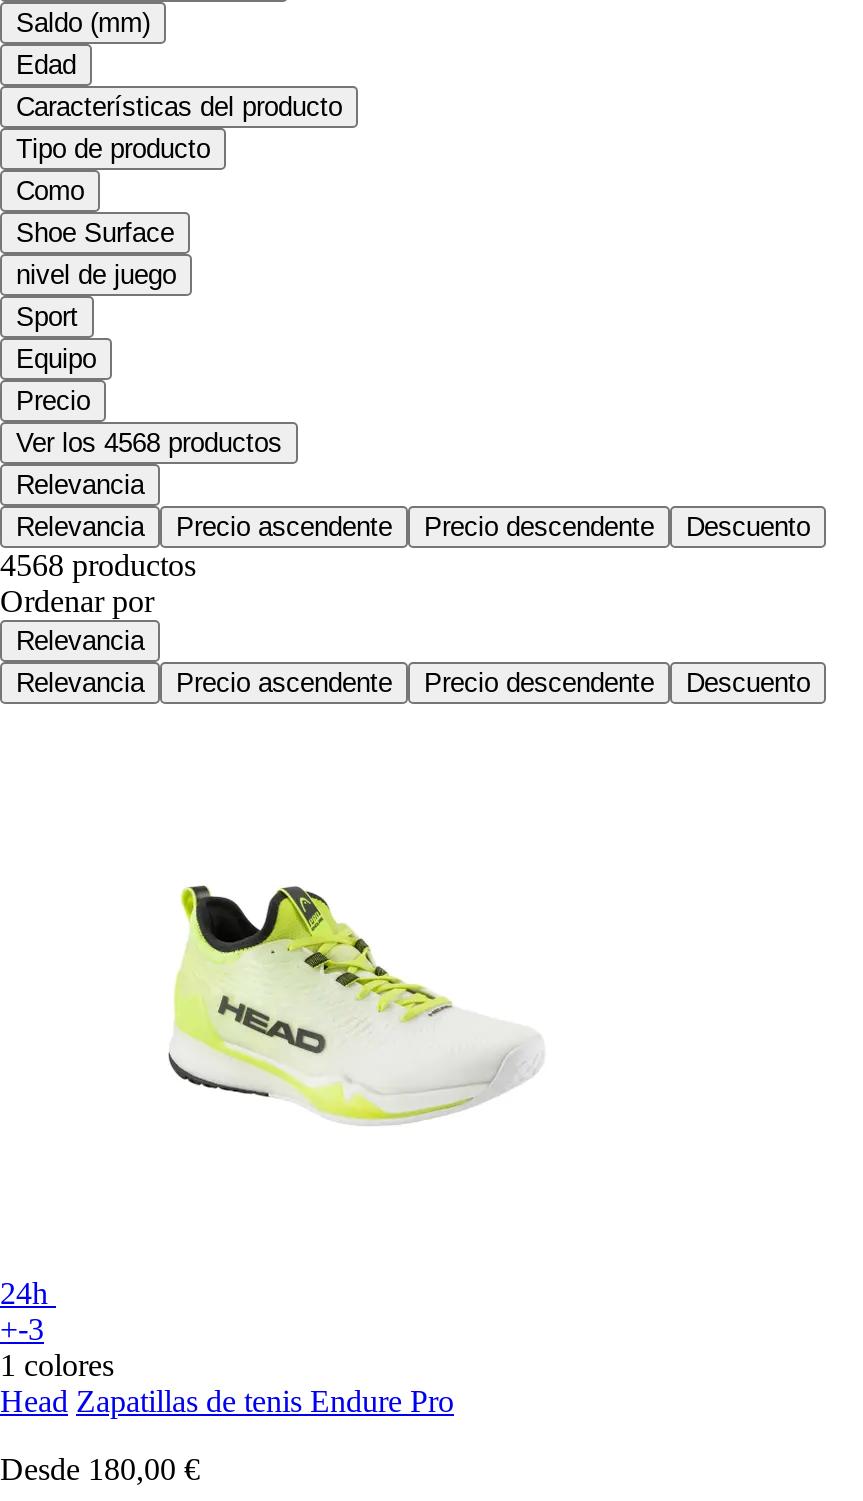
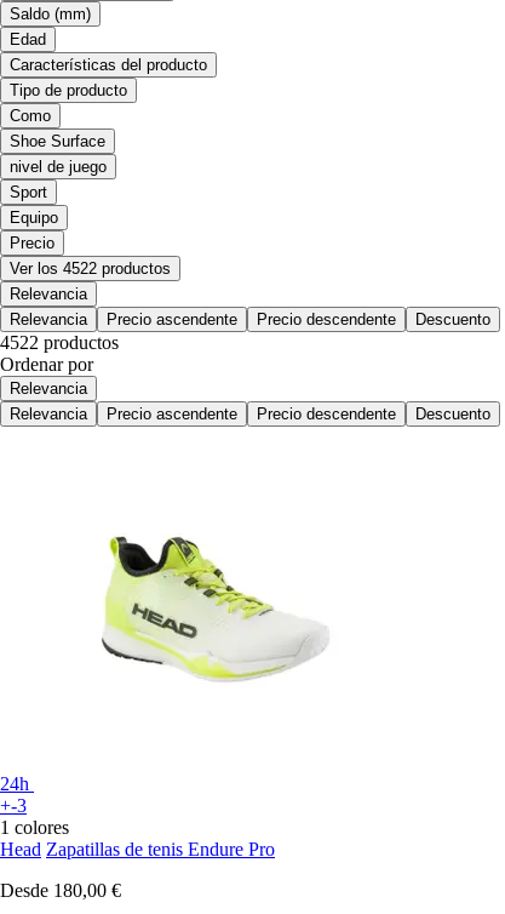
[16,428,282,458] Ver los 4568 productos -> [10,259,171,278] Ver los 4522 productos
[0,548,196,582] 4568 productos -> [0,332,119,353] 4522 productos

